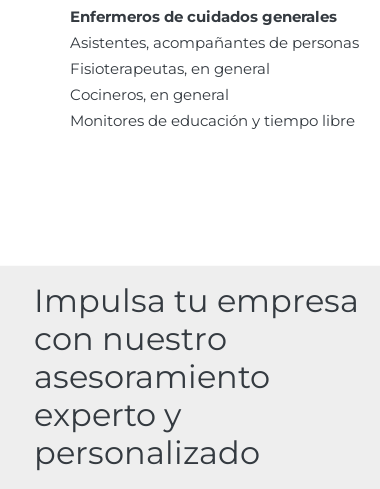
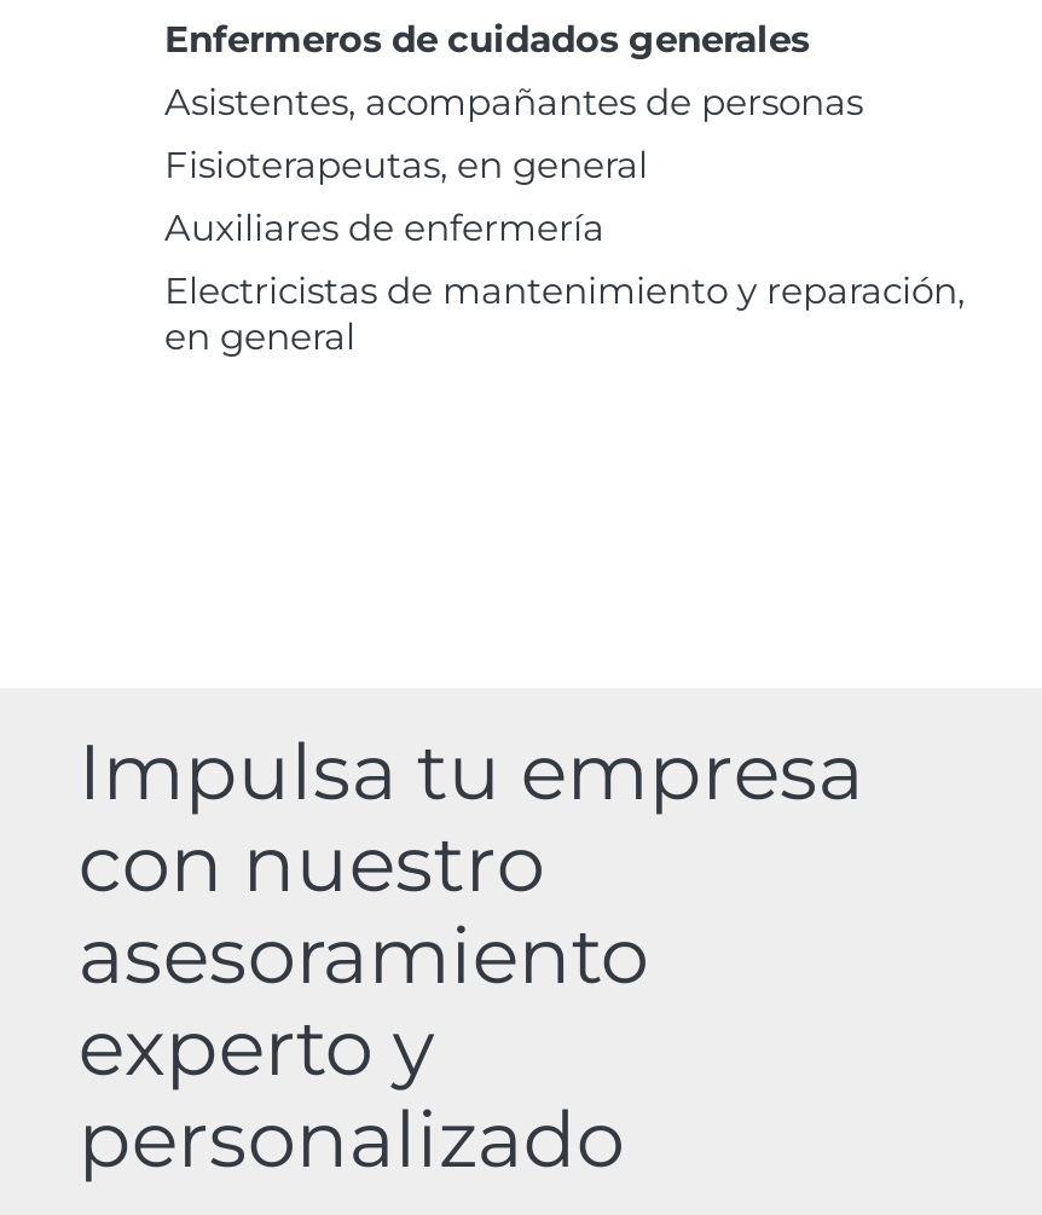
[70,85,355,130] Cocineros, en general | Monitores de educación y tiempo libre -> [164,205,965,360] Auxiliares de enfermería | Electricistas de mantenimiento y reparación, | en general

